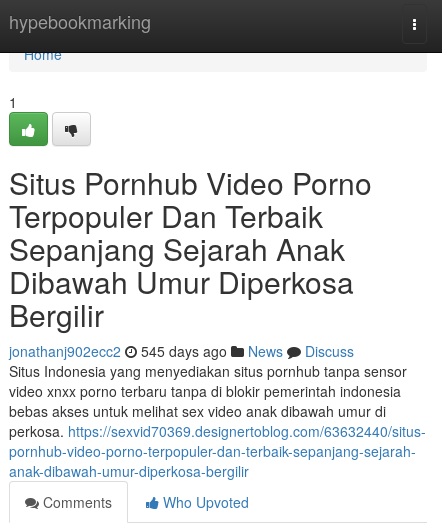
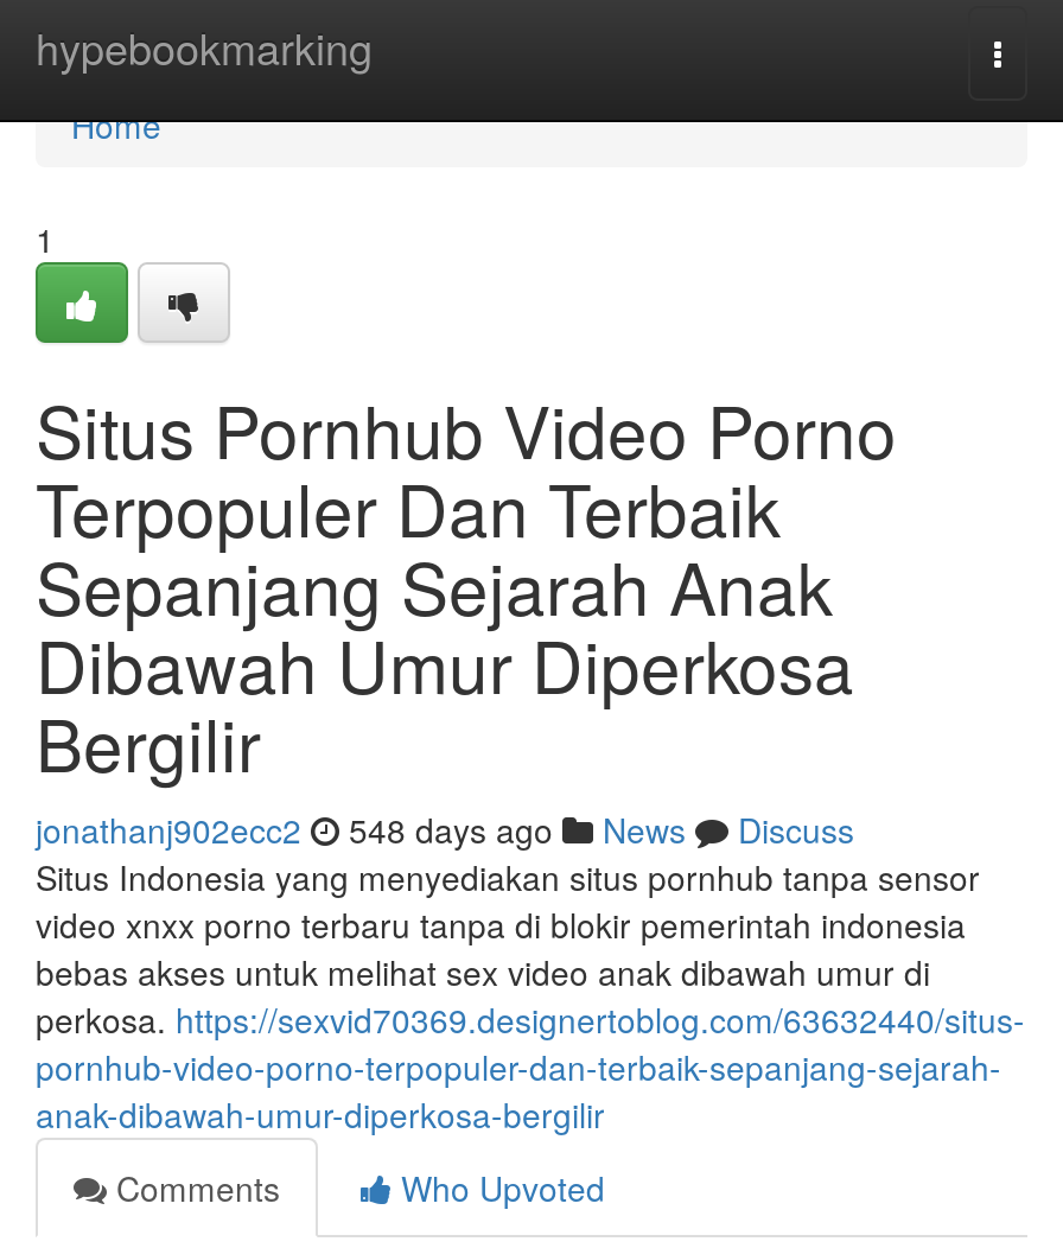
[9,341,354,361] jonathanj902ecc2 545 days ago News Discuss -> [36,806,854,853] jonathanj902ecc2 548 days ago News Discuss

